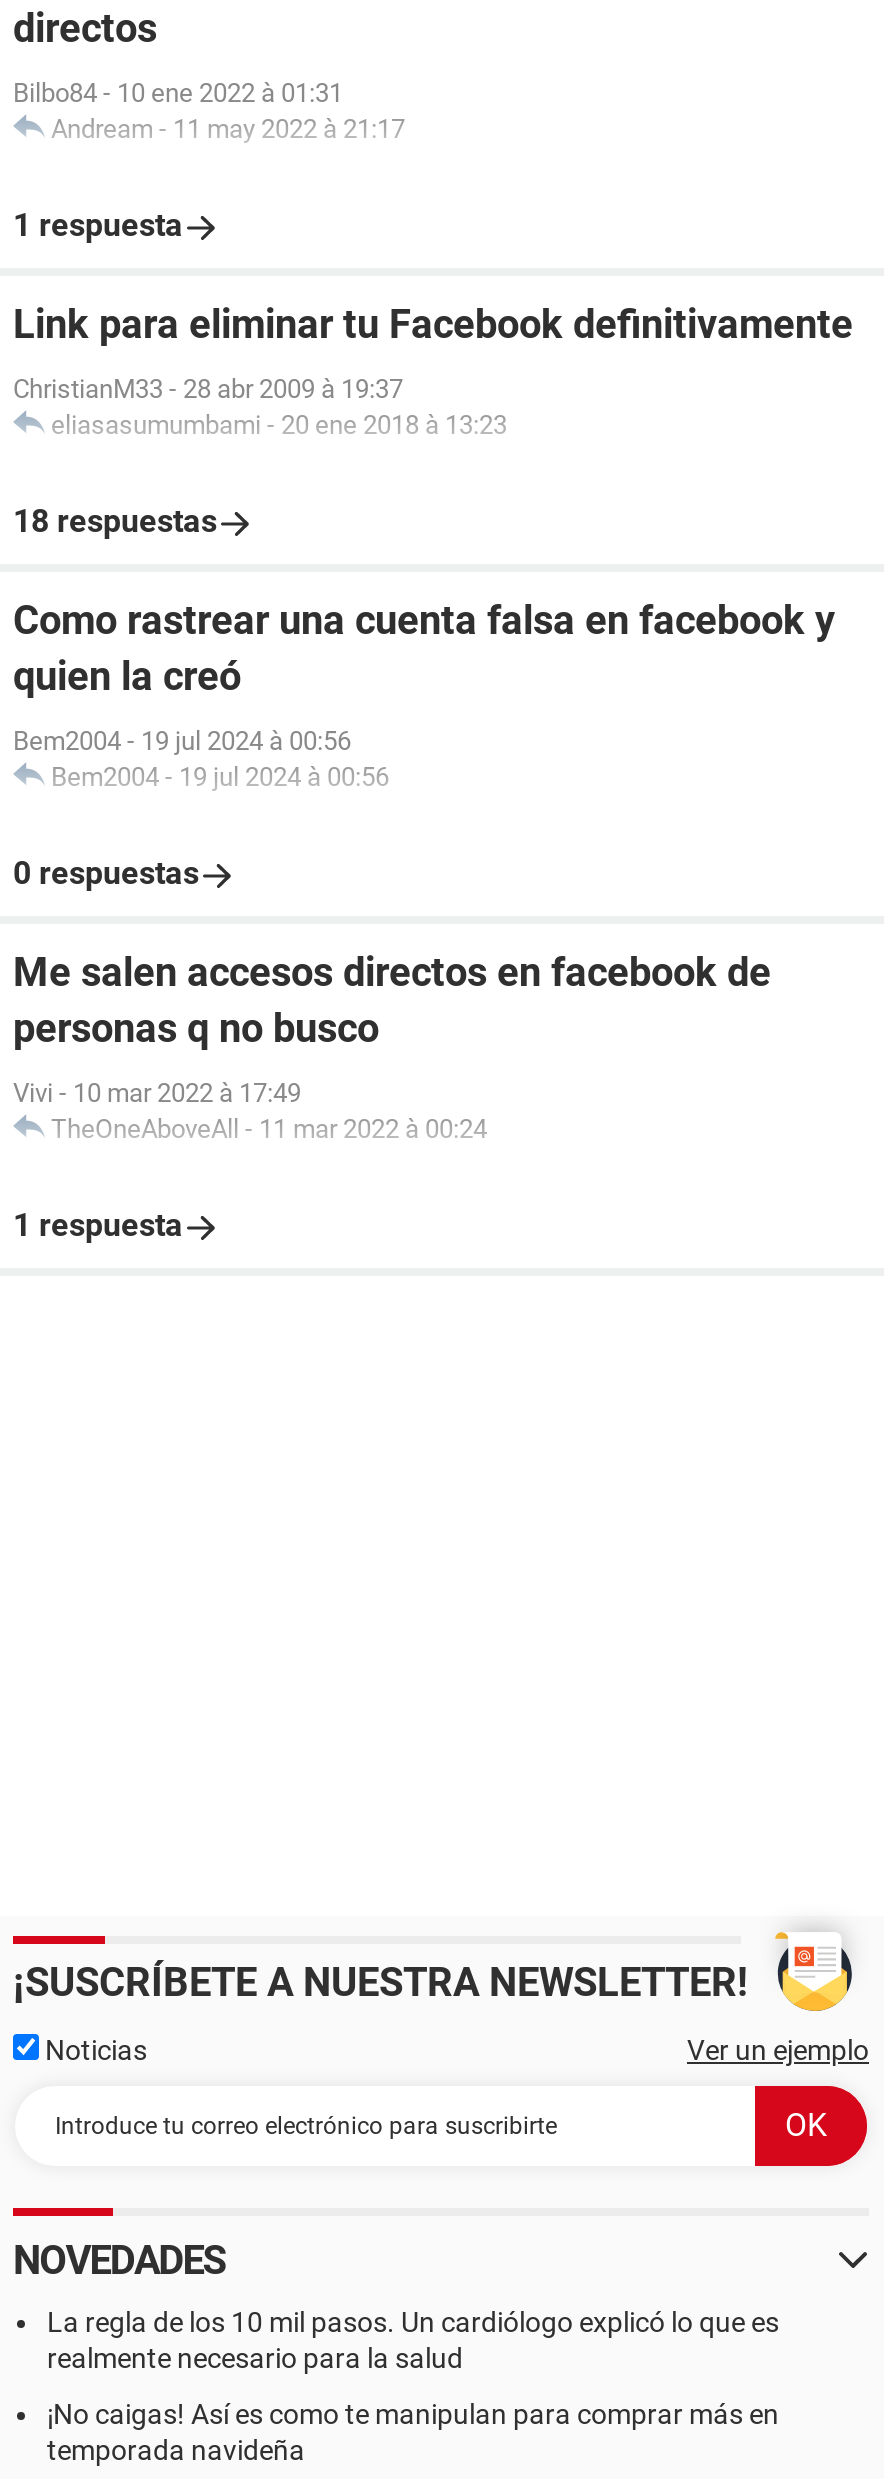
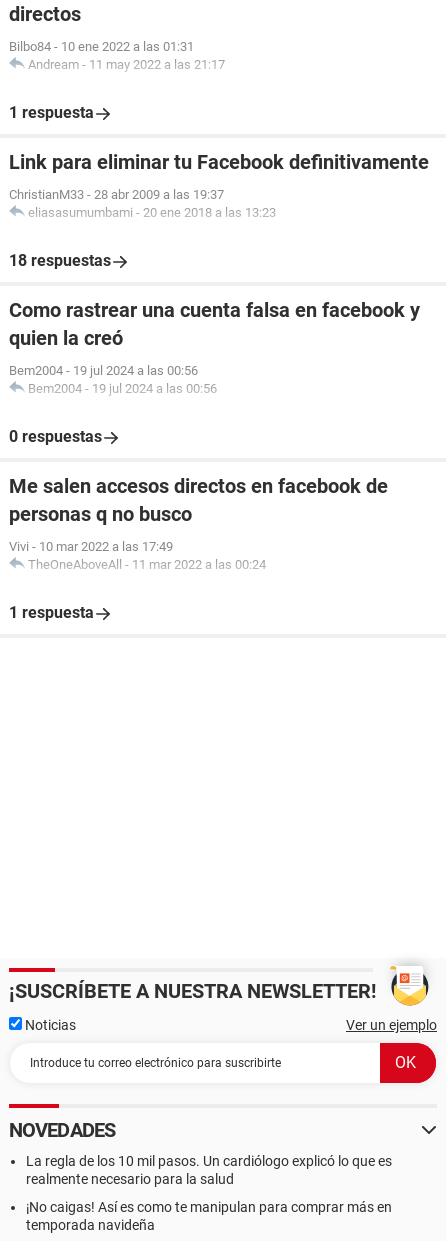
[13,78,405,144] Bilbo84 - 10 ene 2022 à 01:31 | Andream - 11 may 2022 à 21:17 -> [9,39,225,72] Bilbo84 - 10 ene 2022 a las 01:31 | Andream - 11 may 2022 a las 21:17
[13,374,507,440] ChristianM33 - 28 abr 2009 à 19:37 | eliasasumumbami - 20 ene 2018 à 13:23 -> [9,187,276,220] ChristianM33 - 28 abr 2009 a las 19:37 | eliasasumumbami - 20 ene 2018 a las 13:23
[13,726,389,792] Bem2004 - 19 jul 2024 à 00:56 | Bem2004 - 19 jul 2024 à 00:56 -> [9,363,217,396] Bem2004 - 19 jul 2024 a las 00:56 | Bem2004 - 19 jul 2024 a las 00:56
[13,1078,487,1144] Vivi - 10 mar 2022 à 17:49 | TheOneAboveAll - 11 mar 2022 à 00:24 -> [9,539,266,572] Vivi - 10 mar 2022 a las 17:49 | TheOneAboveAll - 11 mar 2022 a las 00:24

